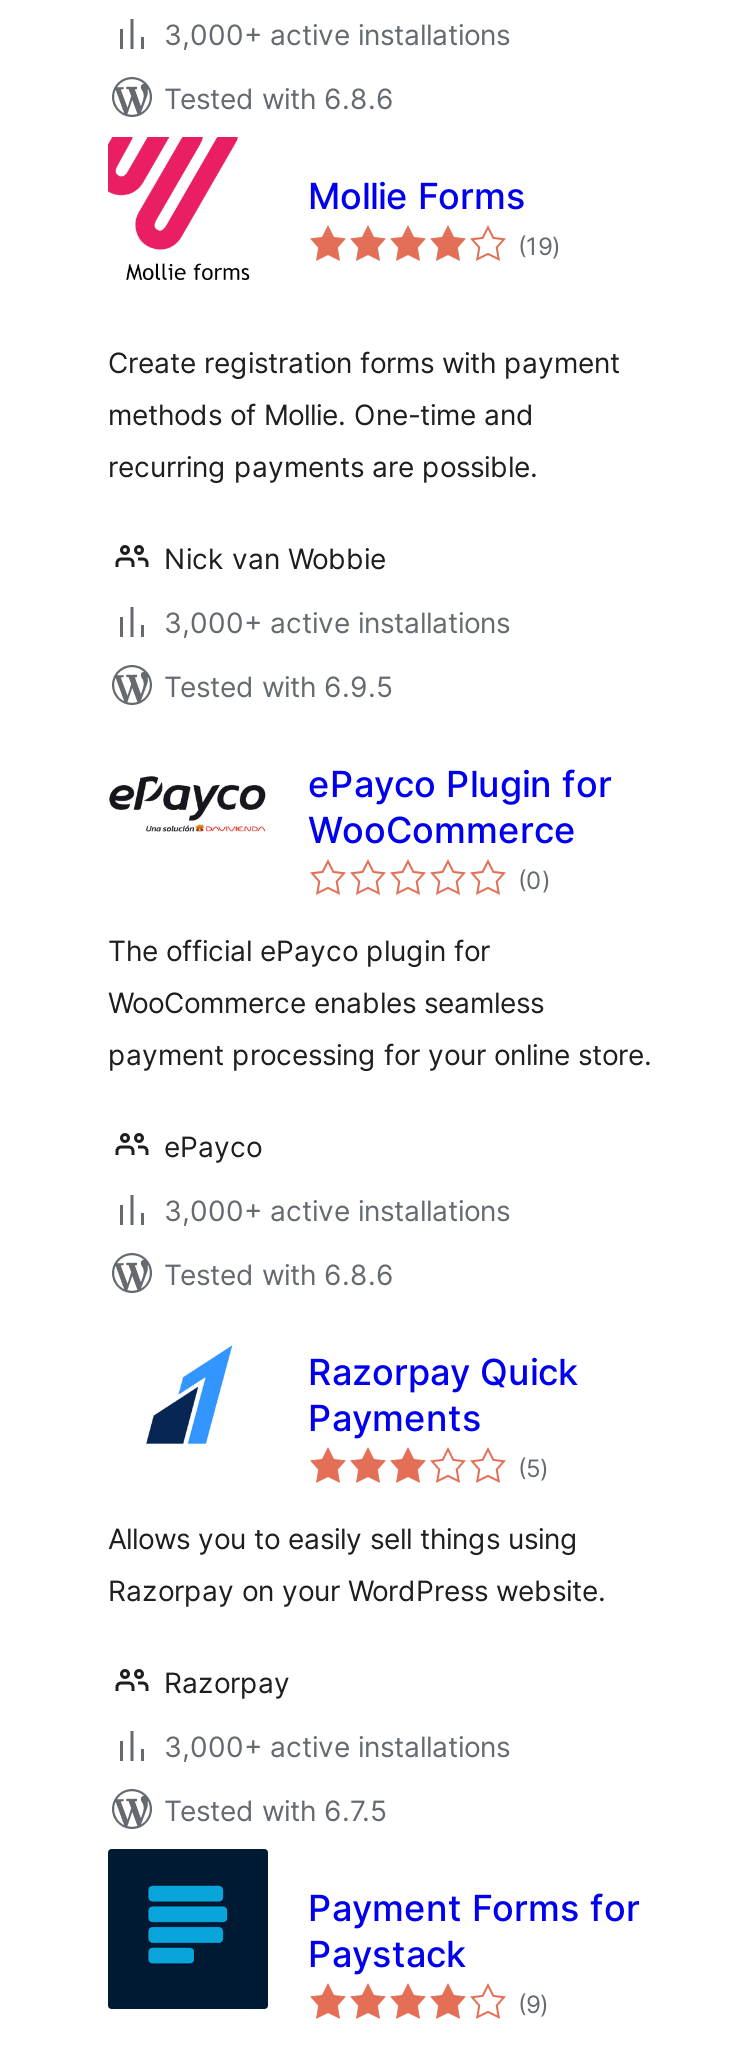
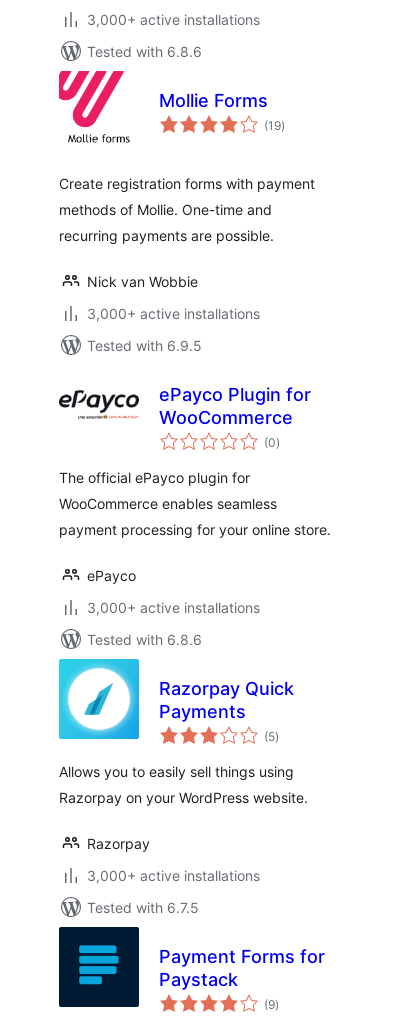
[108,1313,268,1473] [image] -> [58,658,140,740] [image]

